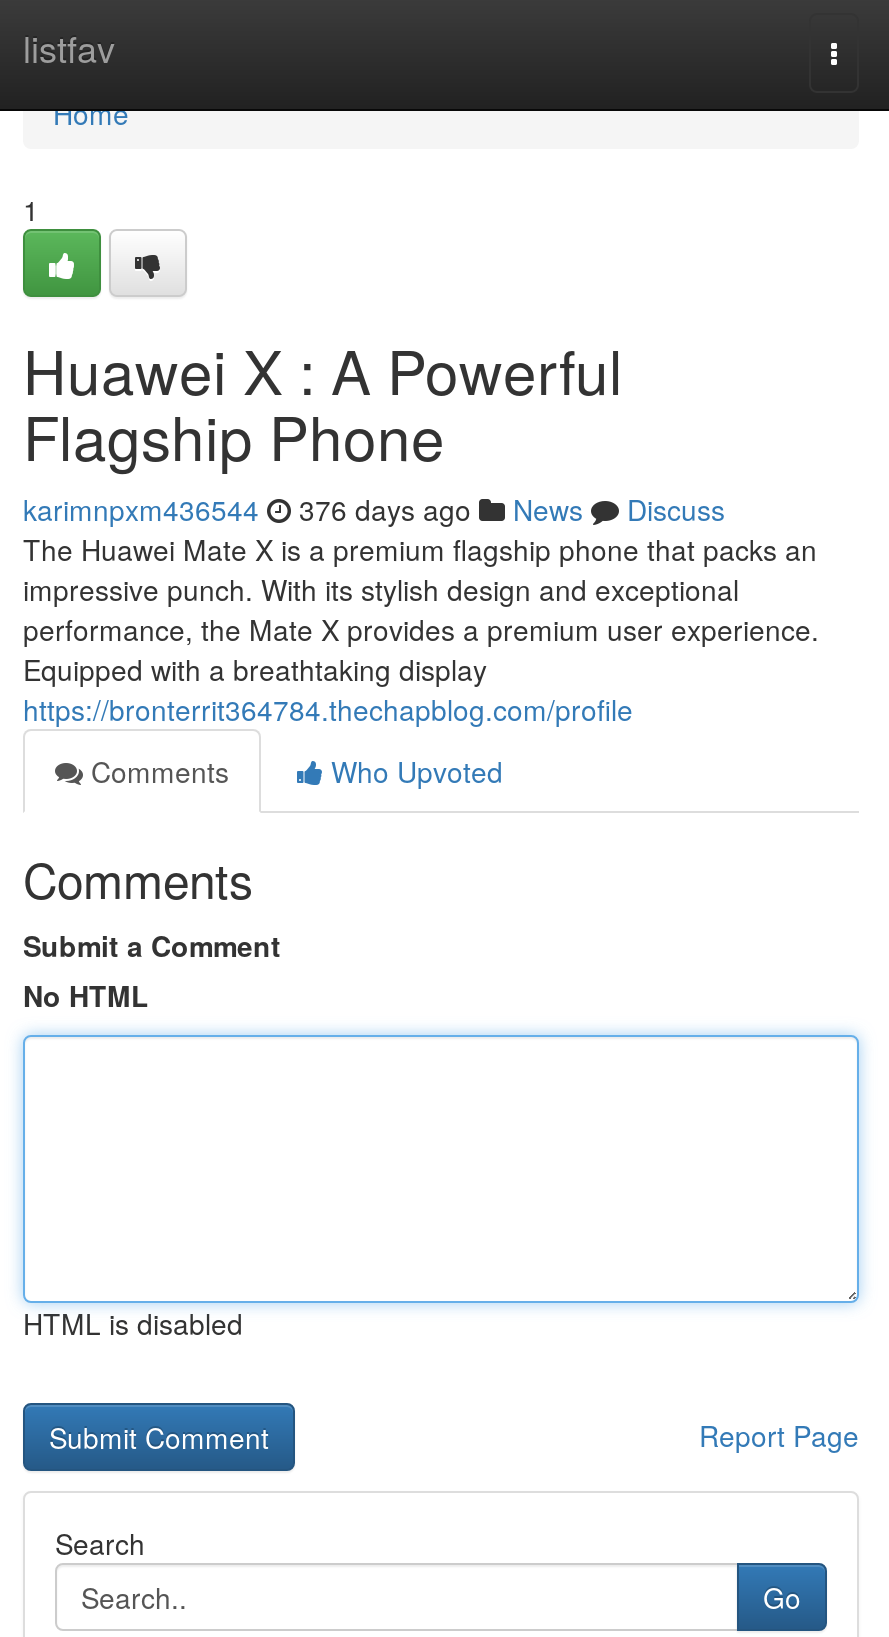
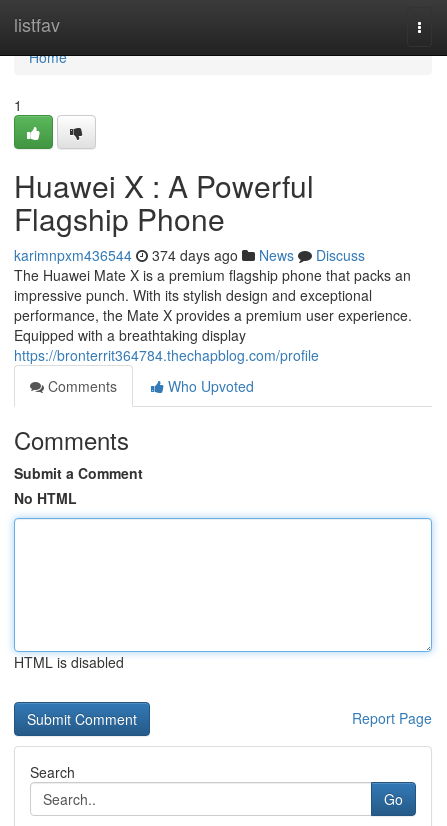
[23,489,725,529] karimnpxm436544 376 days ago News Discuss -> [14,245,365,265] karimnpxm436544 374 days ago News Discuss

